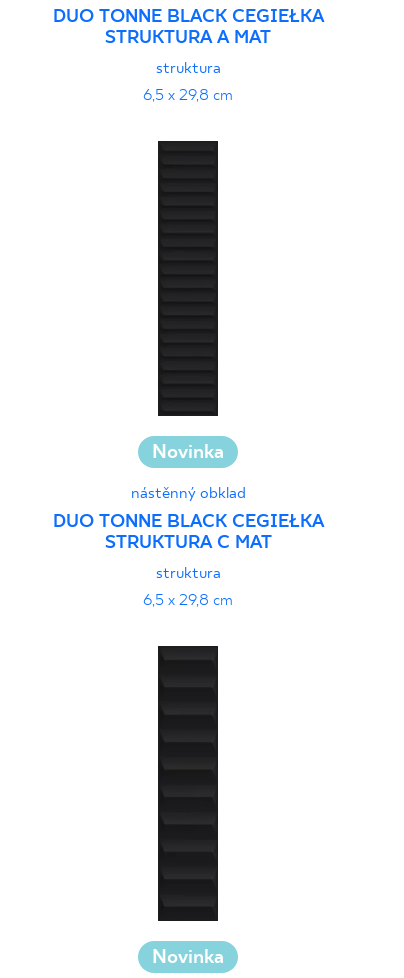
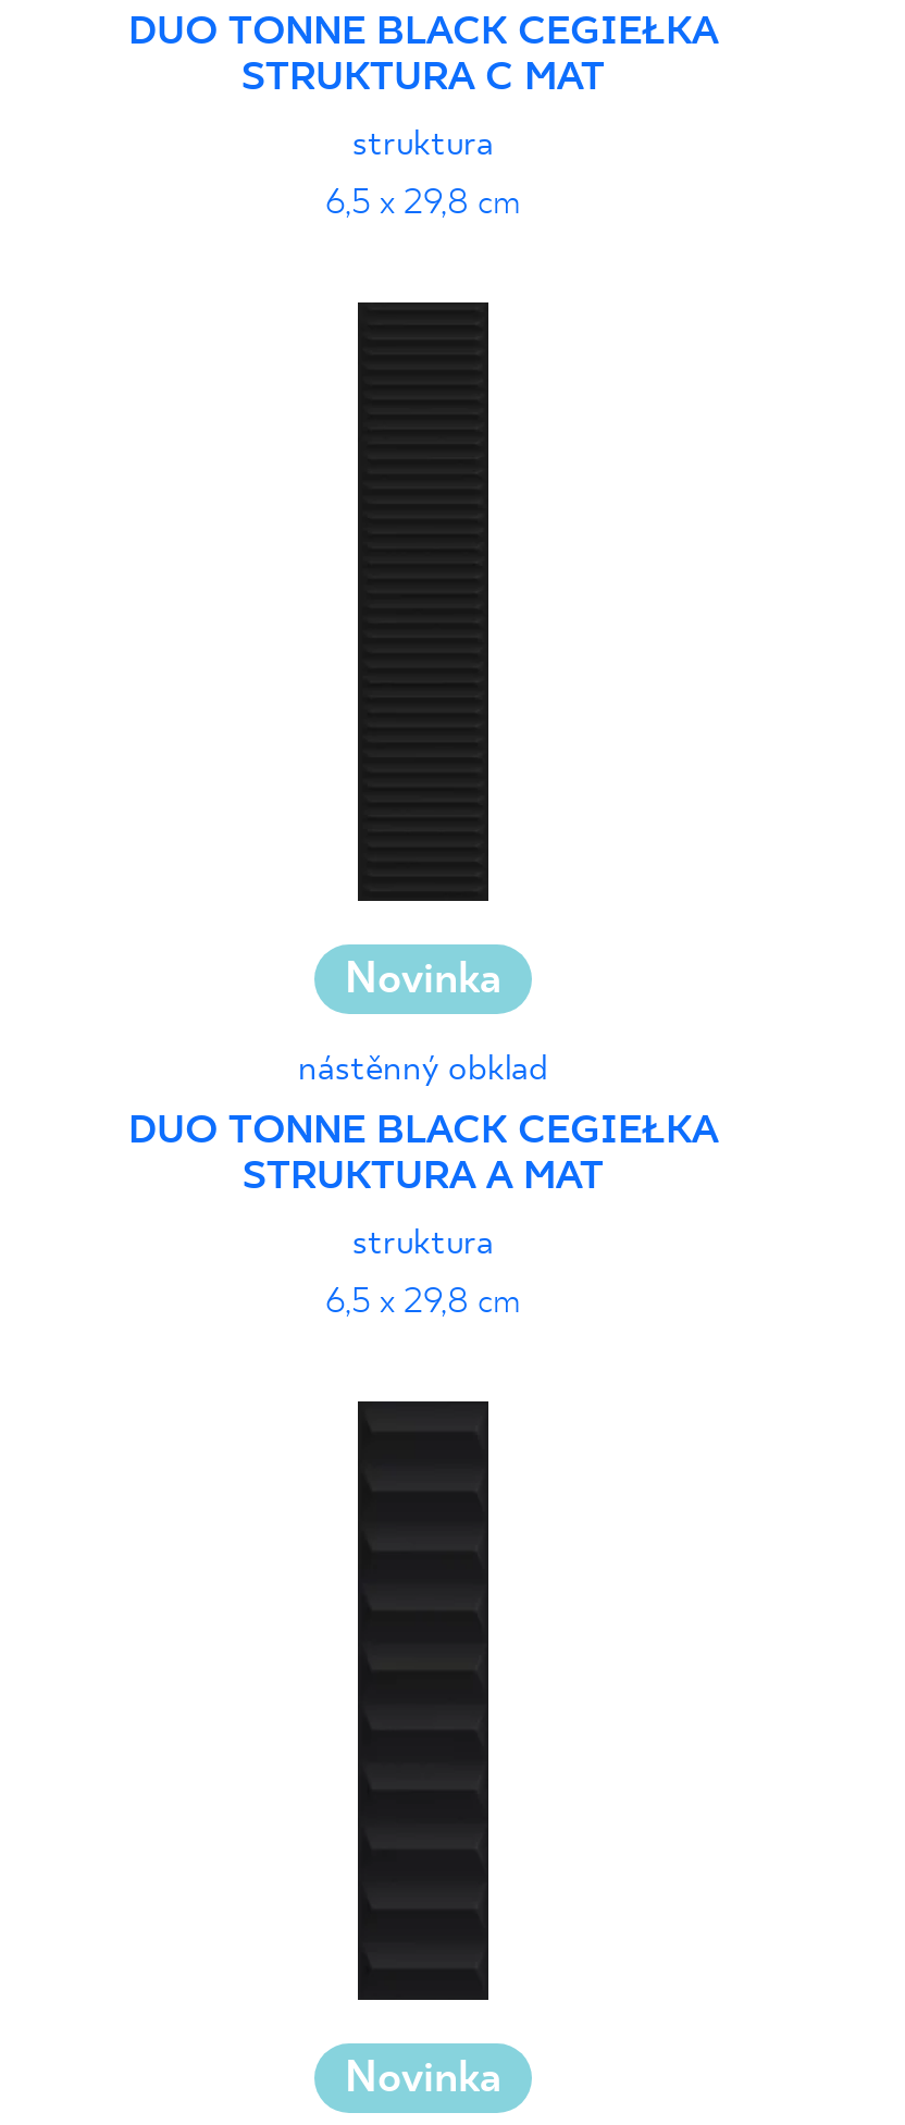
moved [105,28,271,49] -> [243,1156,604,1202]: STRUKTURA A MAT
moved [104,533,271,554] -> [241,57,605,102]: STRUKTURA C MAT

